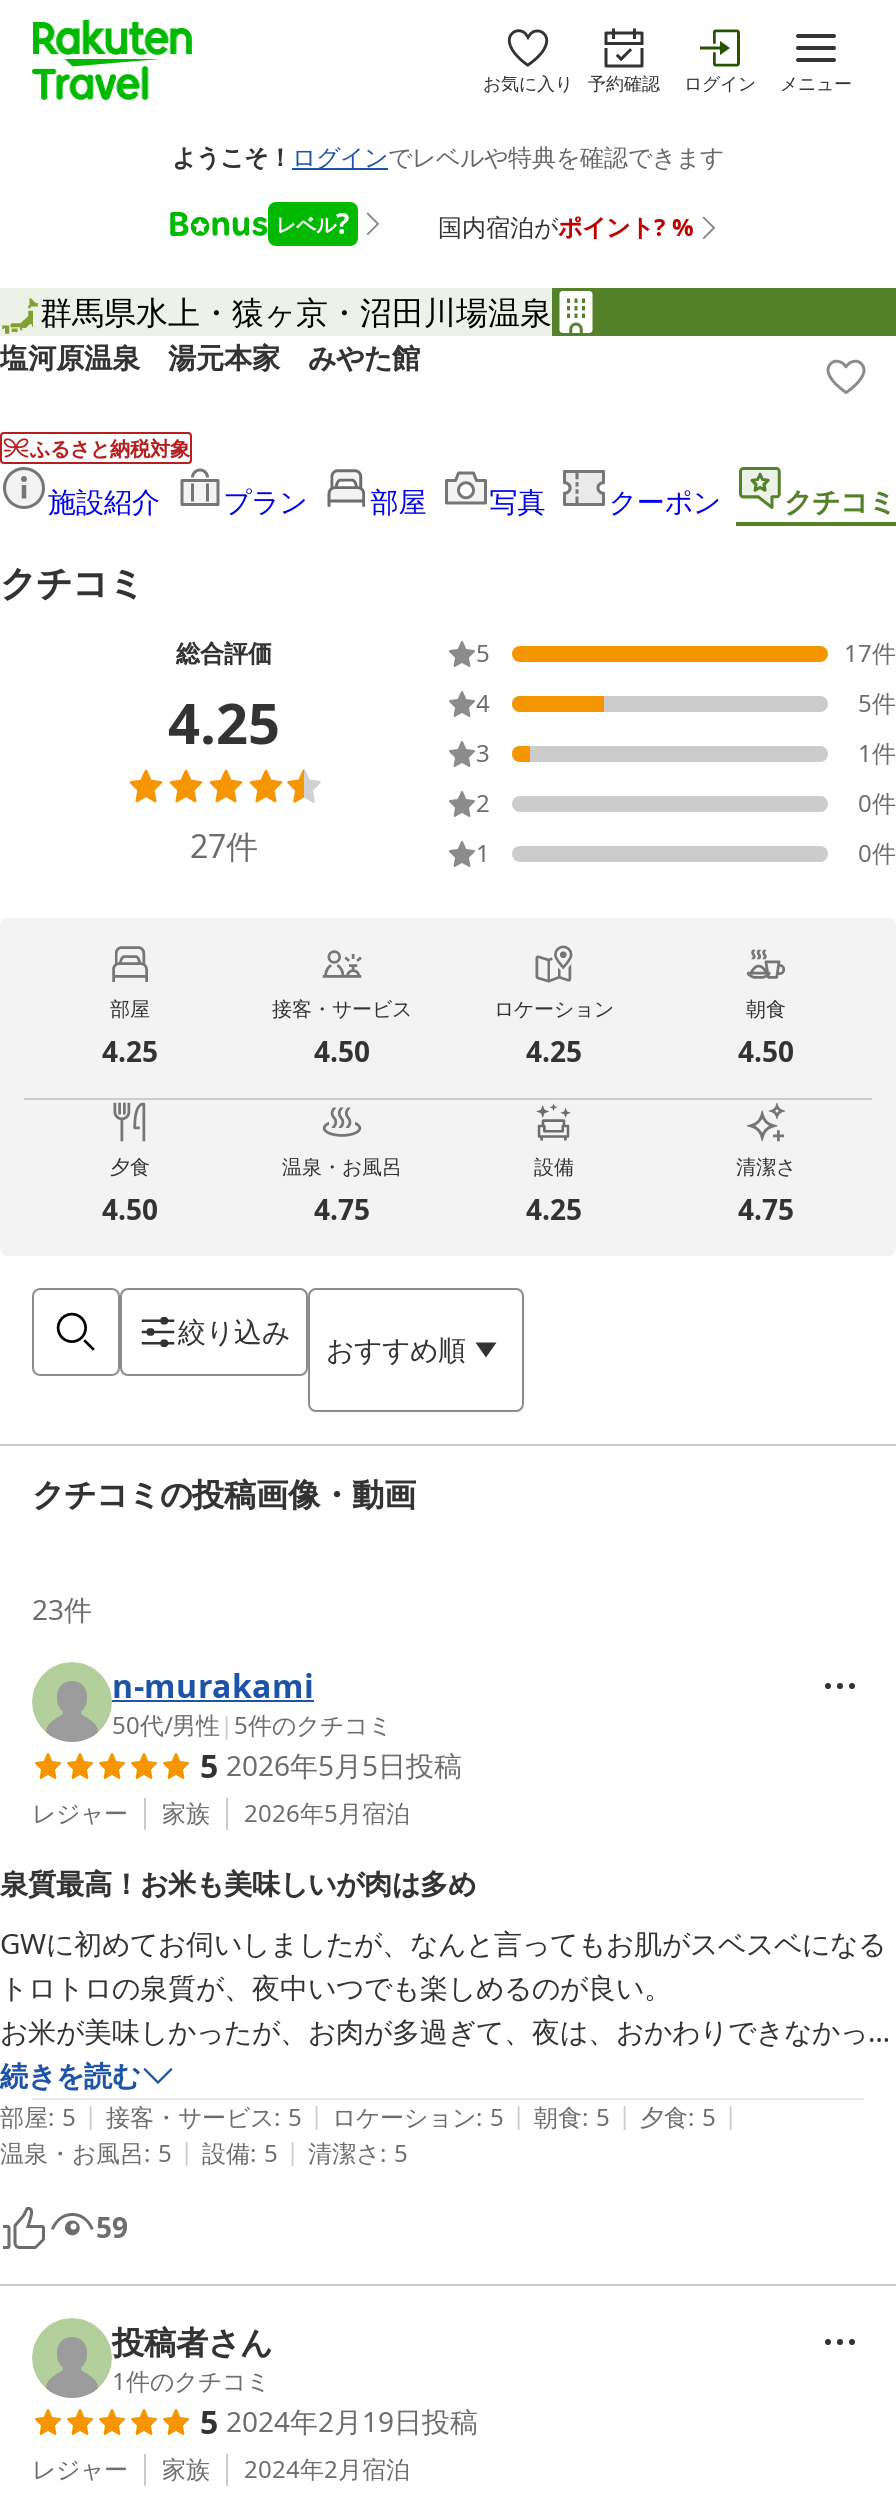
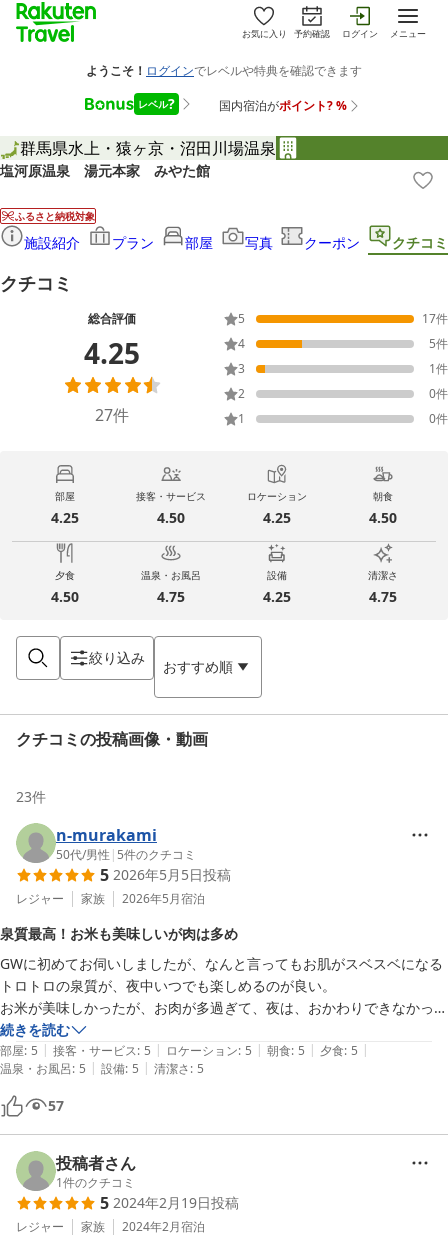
[96,2208,128,2246] 59 -> [48,1096,64,1115] 57

